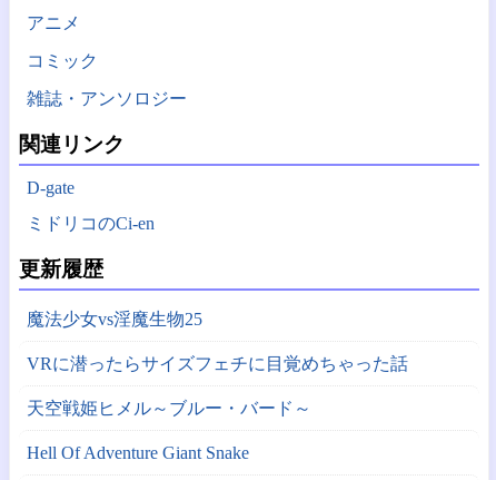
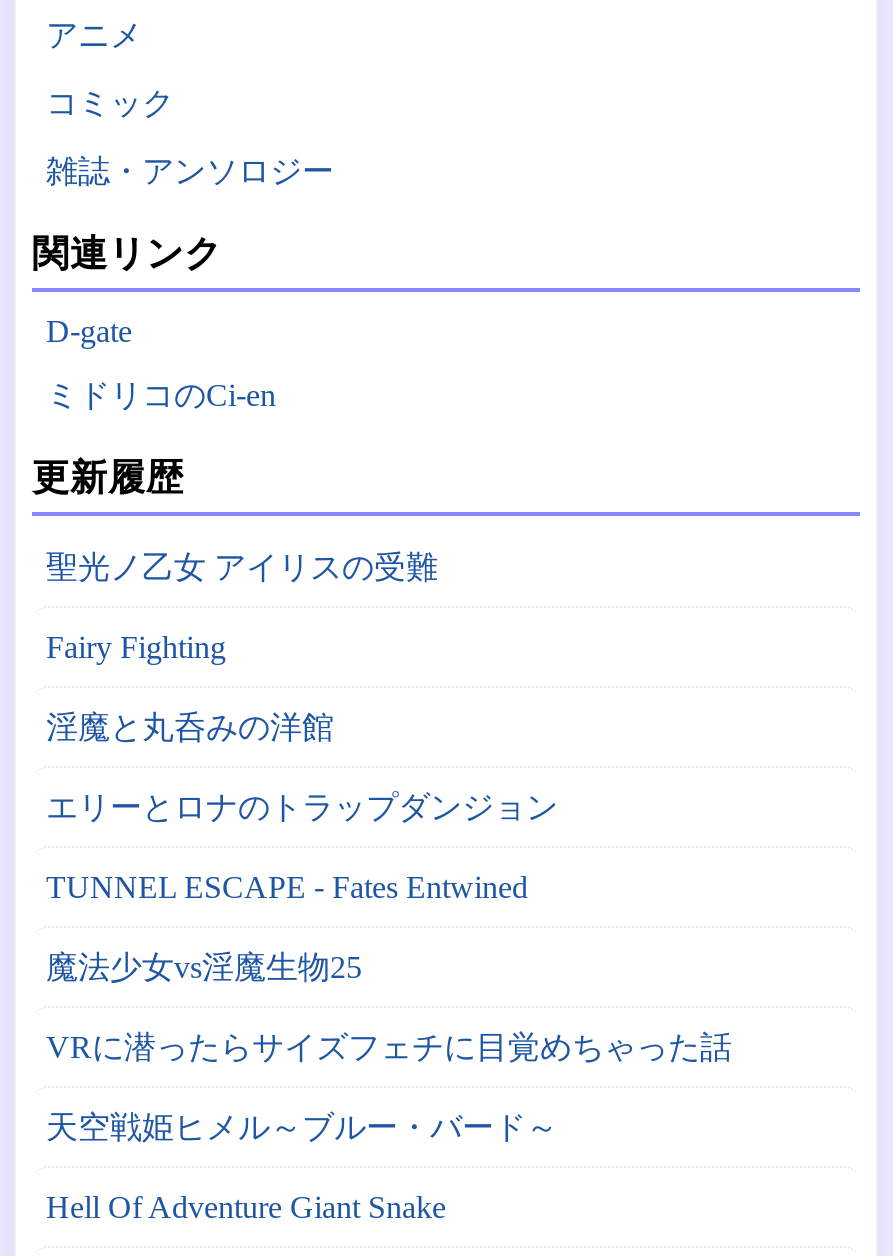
none -> [46,549,558,903] 聖光ノ乙女 アイリスの受難 | Fairy Fighting | 淫魔と丸呑みの洋館 | エリーとロナのトラップダンジョン | TUNNEL ESCAPE - Fates Entwined

